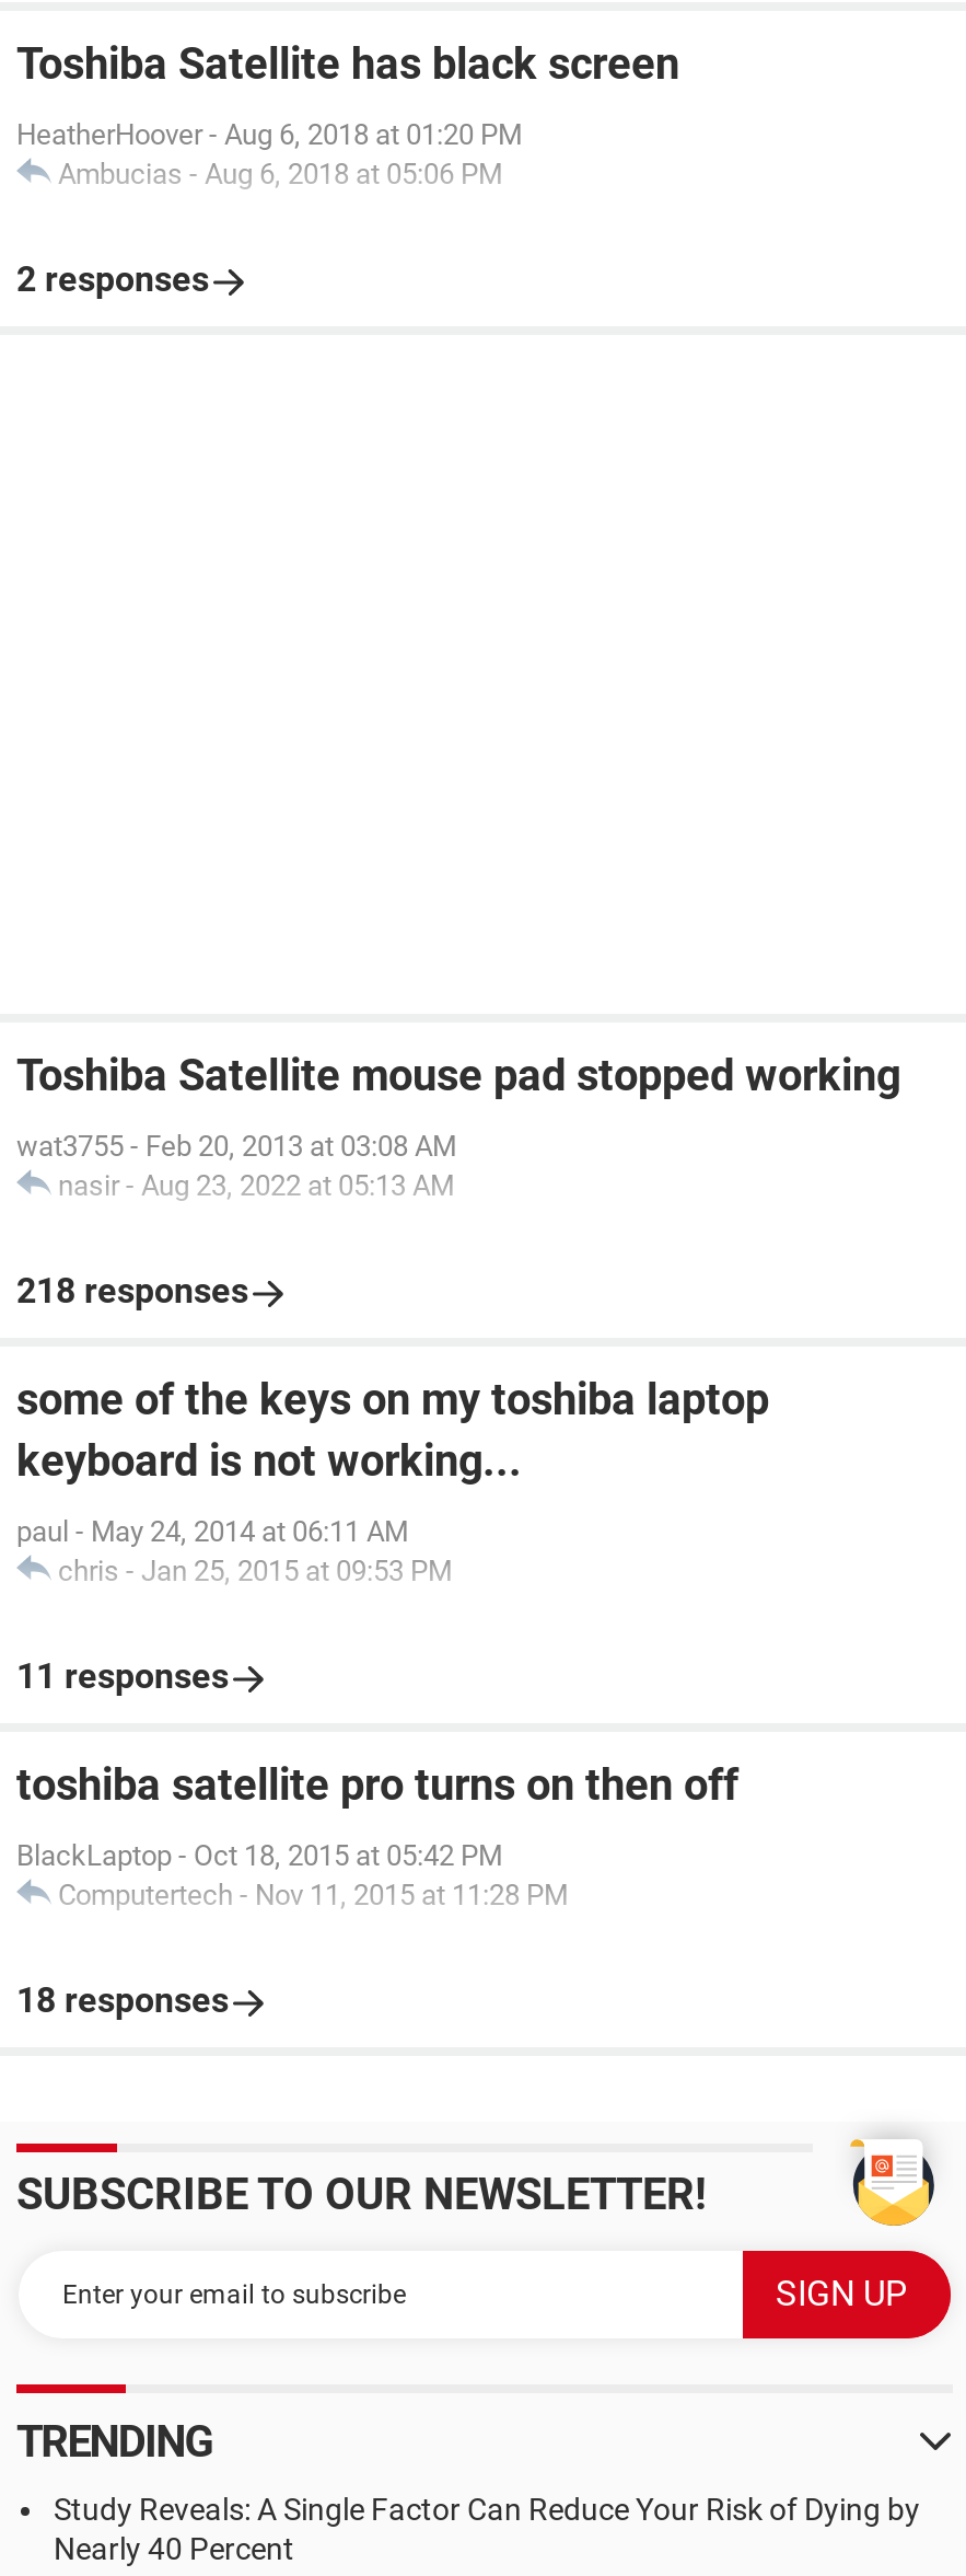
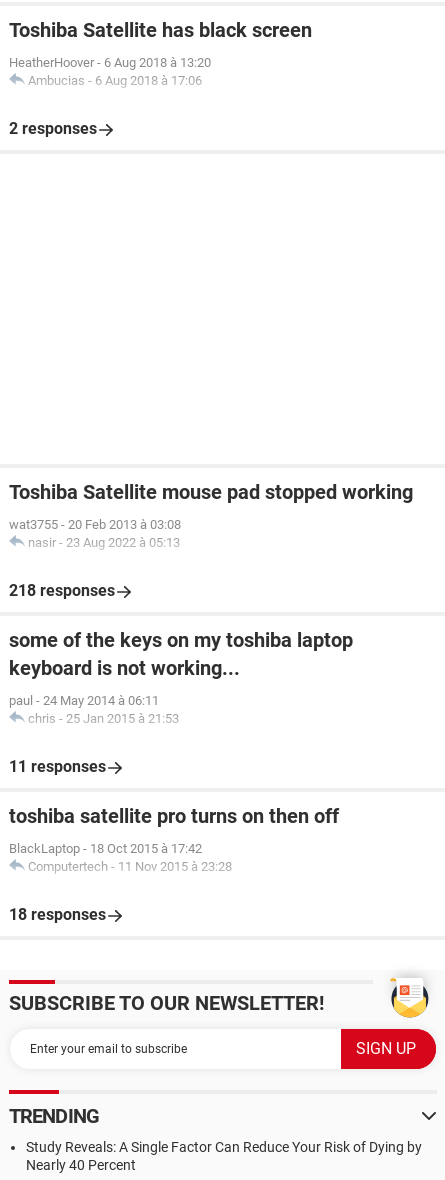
[16,118,522,190] HeatherHoover- Aug 6, 2018 at 01:20 PM | Ambucias - Aug 6, 2018 at 05:06 PM -> [9,55,211,88] HeatherHoover- 6 Aug 2018 à 13:20 | Ambucias - 6 Aug 2018 à 17:06
[16,1130,456,1202] wat3755 - Feb 20, 2013 at 03:08 AM | nasir- Aug 23, 2022 at 05:13 AM -> [9,517,181,550] wat3755 - 20 Feb 2013 à 03:08 | nasir- 23 Aug 2022 à 05:13
[16,1515,452,1587] paul - May 24, 2014 at 06:11 AM | chris - Jan 25, 2015 at 09:53 PM -> [9,693,179,726] paul - 24 May 2014 à 06:11 | chris - 25 Jan 2015 à 21:53
[16,1839,568,1911] BlackLaptop - Oct 18, 2015 at 05:42 PM | Computertech - Nov 11, 2015 at 11:28 PM -> [9,841,232,874] BlackLaptop - 18 Oct 2015 à 17:42 | Computertech - 11 Nov 2015 à 23:28

